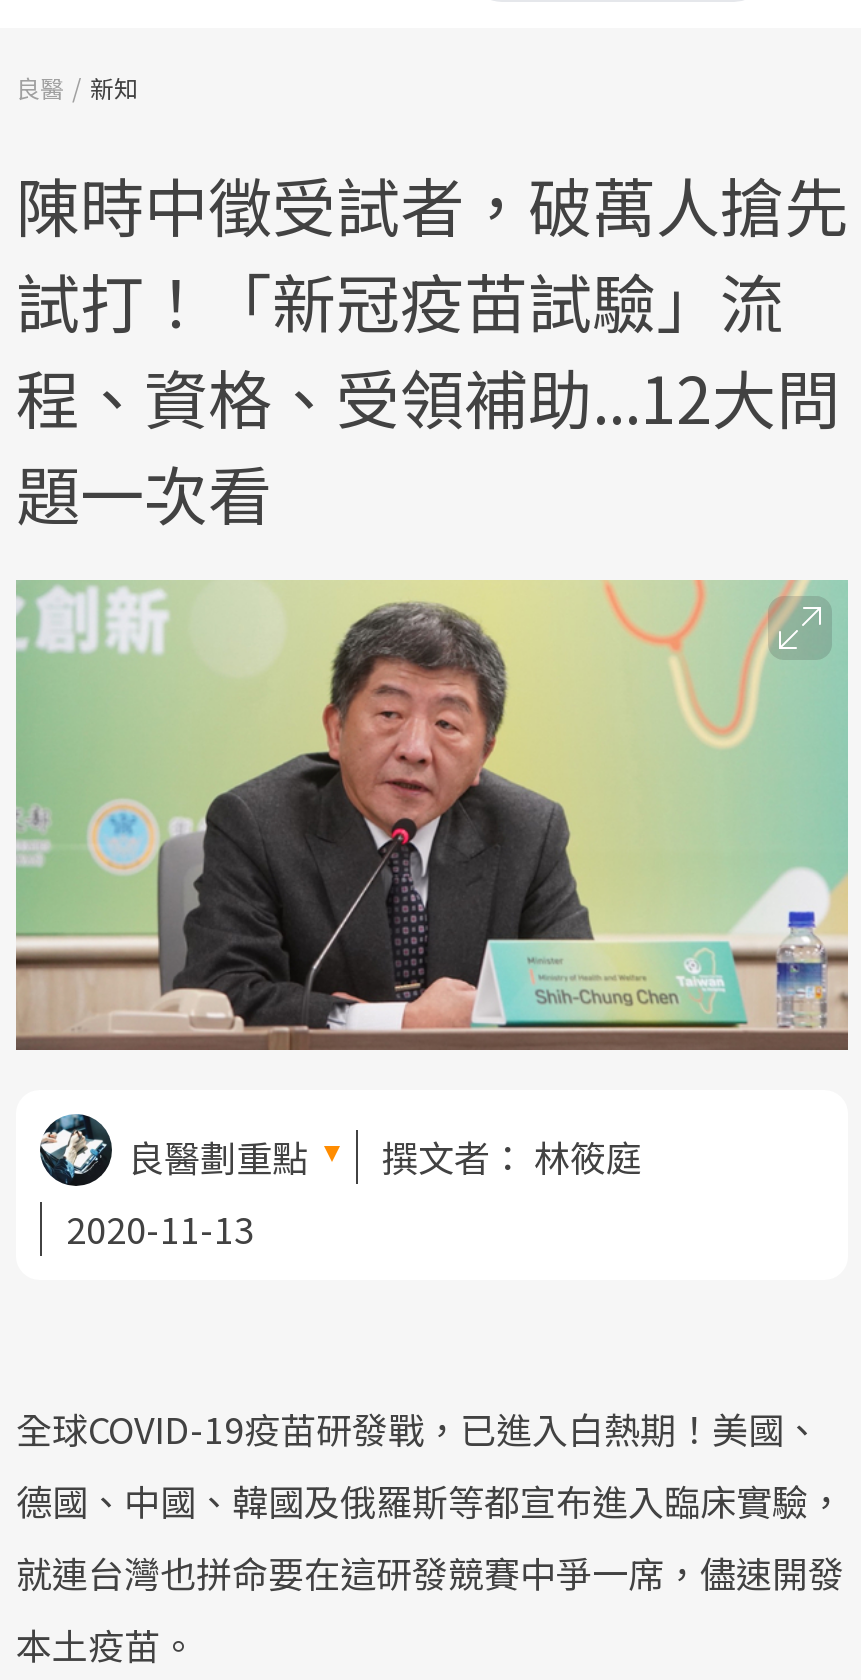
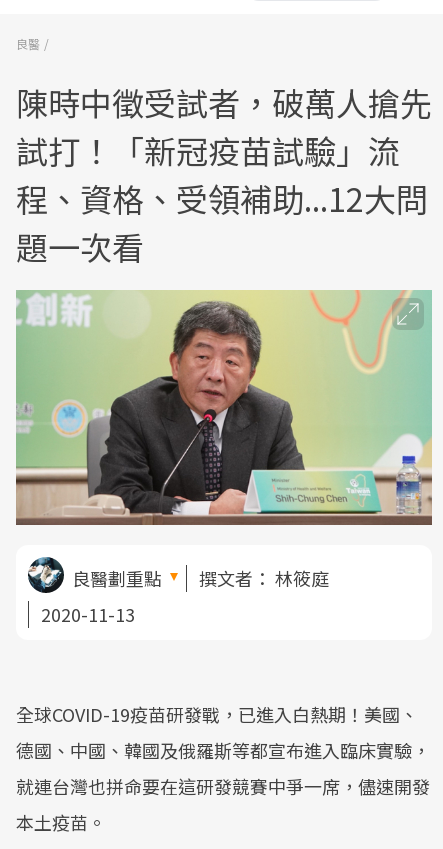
[90,69,138,103] 新知 -> none

